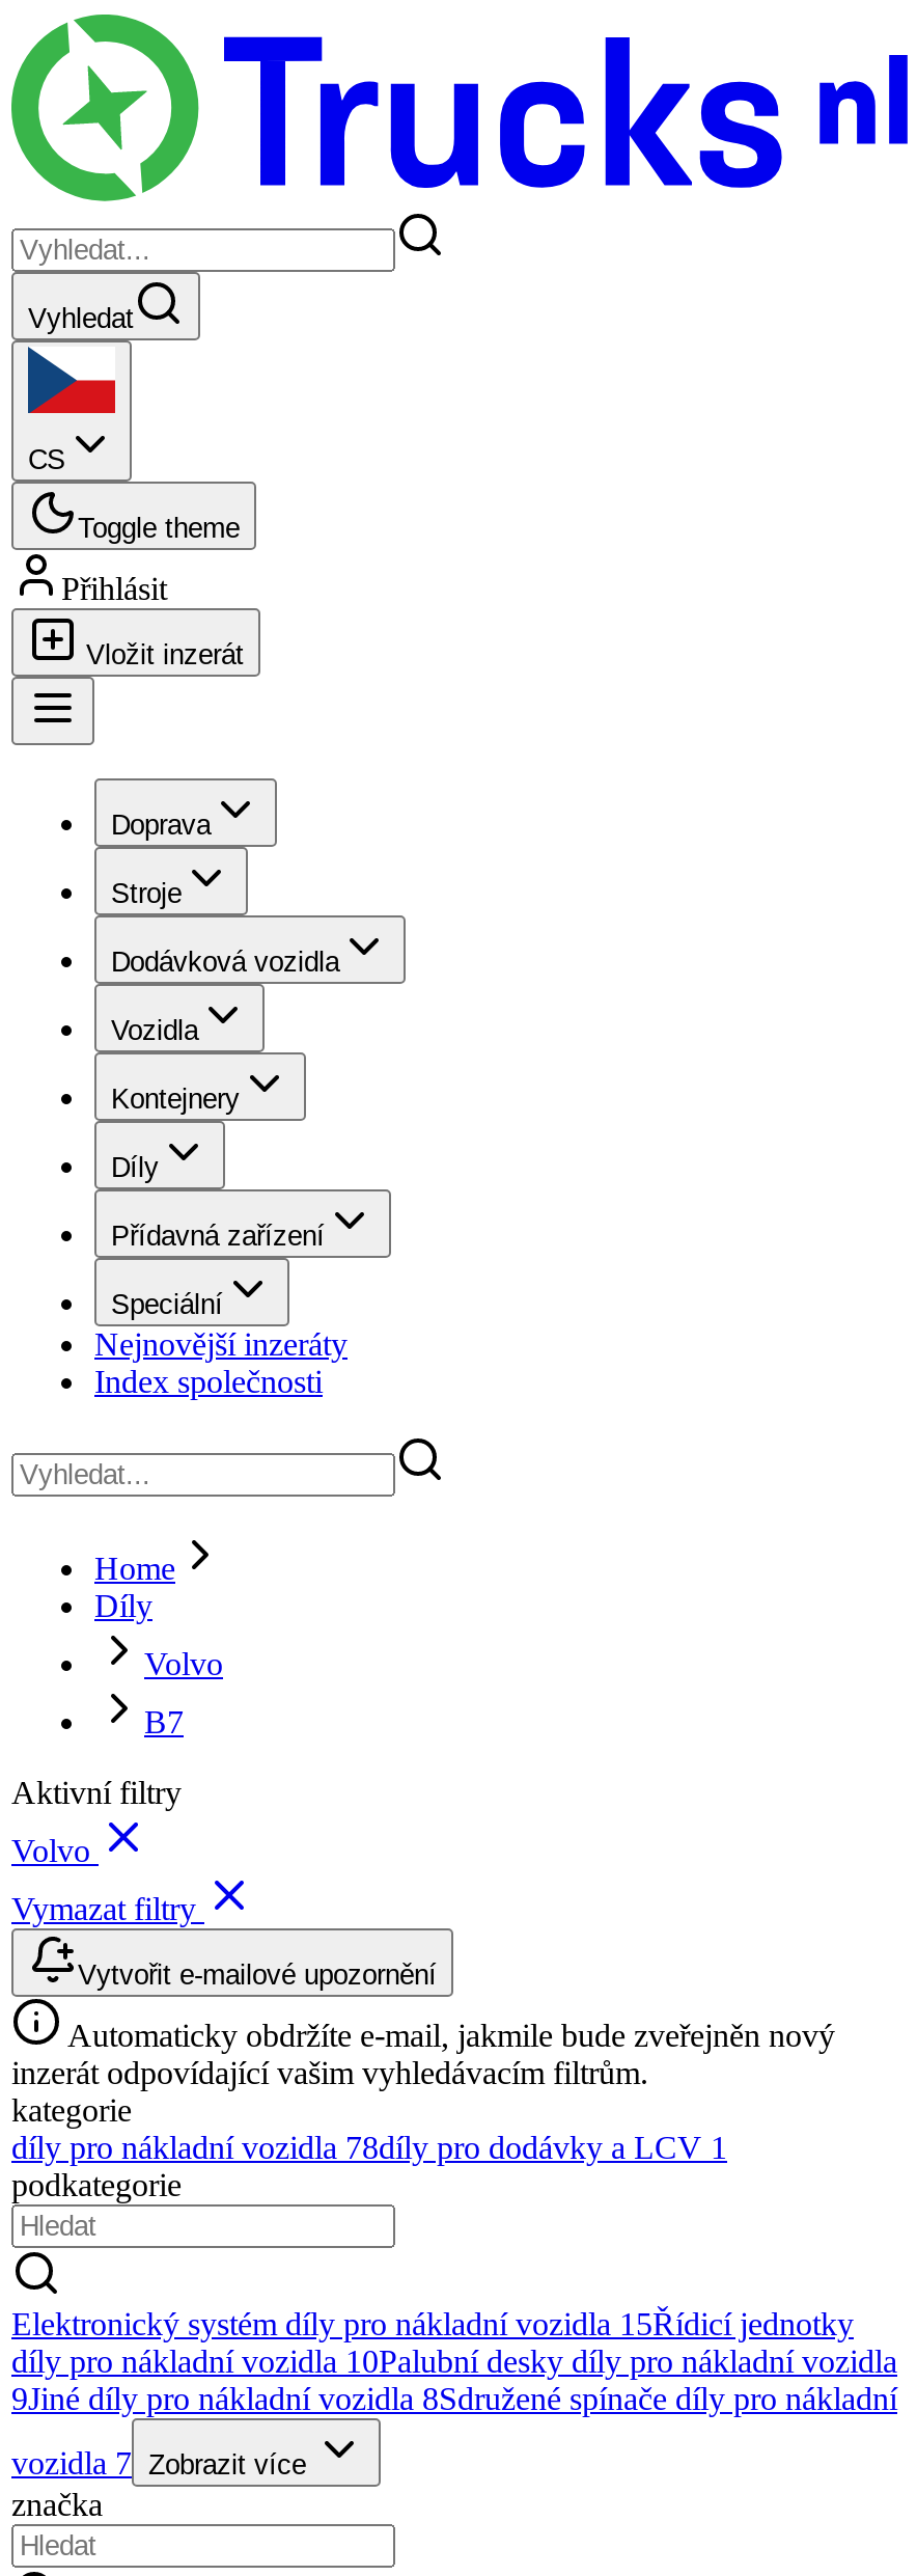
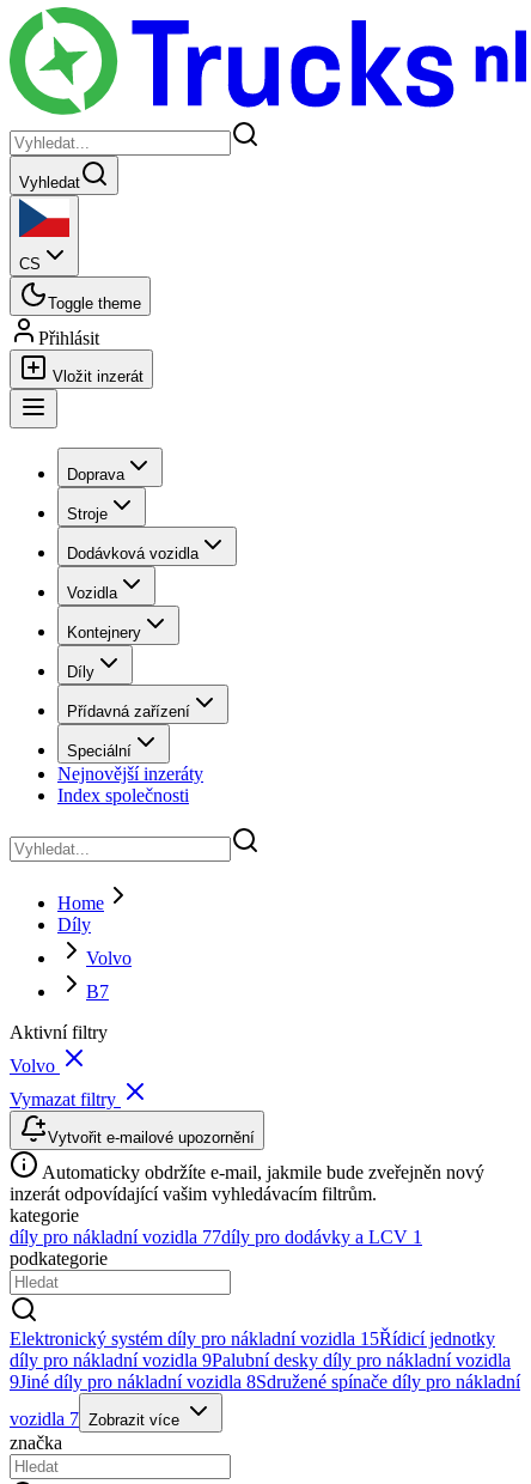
[11,2129,727,2165] díly pro nákladní vozidla 78díly pro dodávky a LCV 1 -> [10,1226,422,1247] díly pro nákladní vozidla 77díly pro dodávky a LCV 1
[11,2343,897,2378] díly pro nákladní vozidla 10Palubní desky díly pro nákladní vozidla -> [10,1350,511,1370] díly pro nákladní vozidla 9Palubní desky díly pro nákladní vozidla

